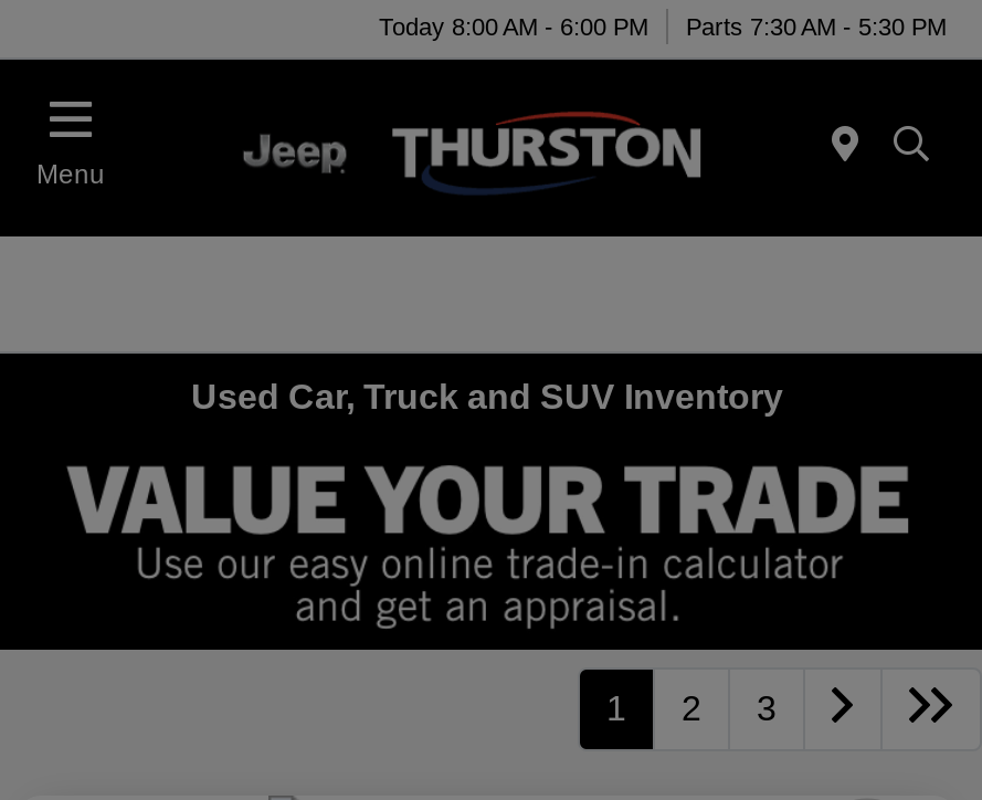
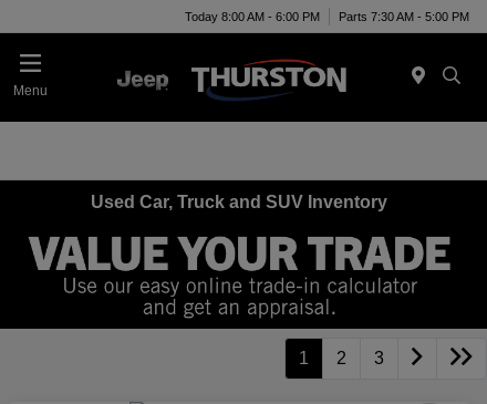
[379,12,947,39] Today 8:00 AM - 6:00 PM Parts 7:30 AM - 5:30 PM -> [185,9,469,23] Today 8:00 AM - 6:00 PM Parts 7:30 AM - 5:00 PM

